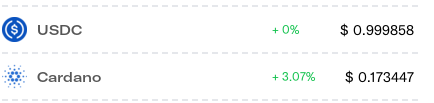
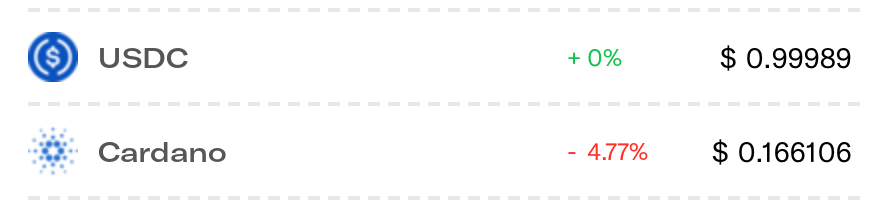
[340,20,414,38] $ 0.999858 -> [720,39,852,75] $ 0.99989
[282,68,315,83] 3.07% -> [587,135,647,165] 4.77%
[345,67,414,85] $ 0.173447 -> [712,133,852,169] $ 0.166106

